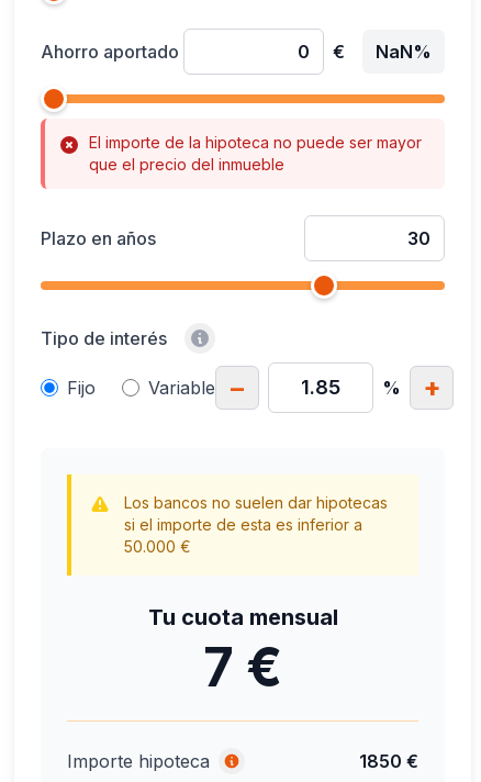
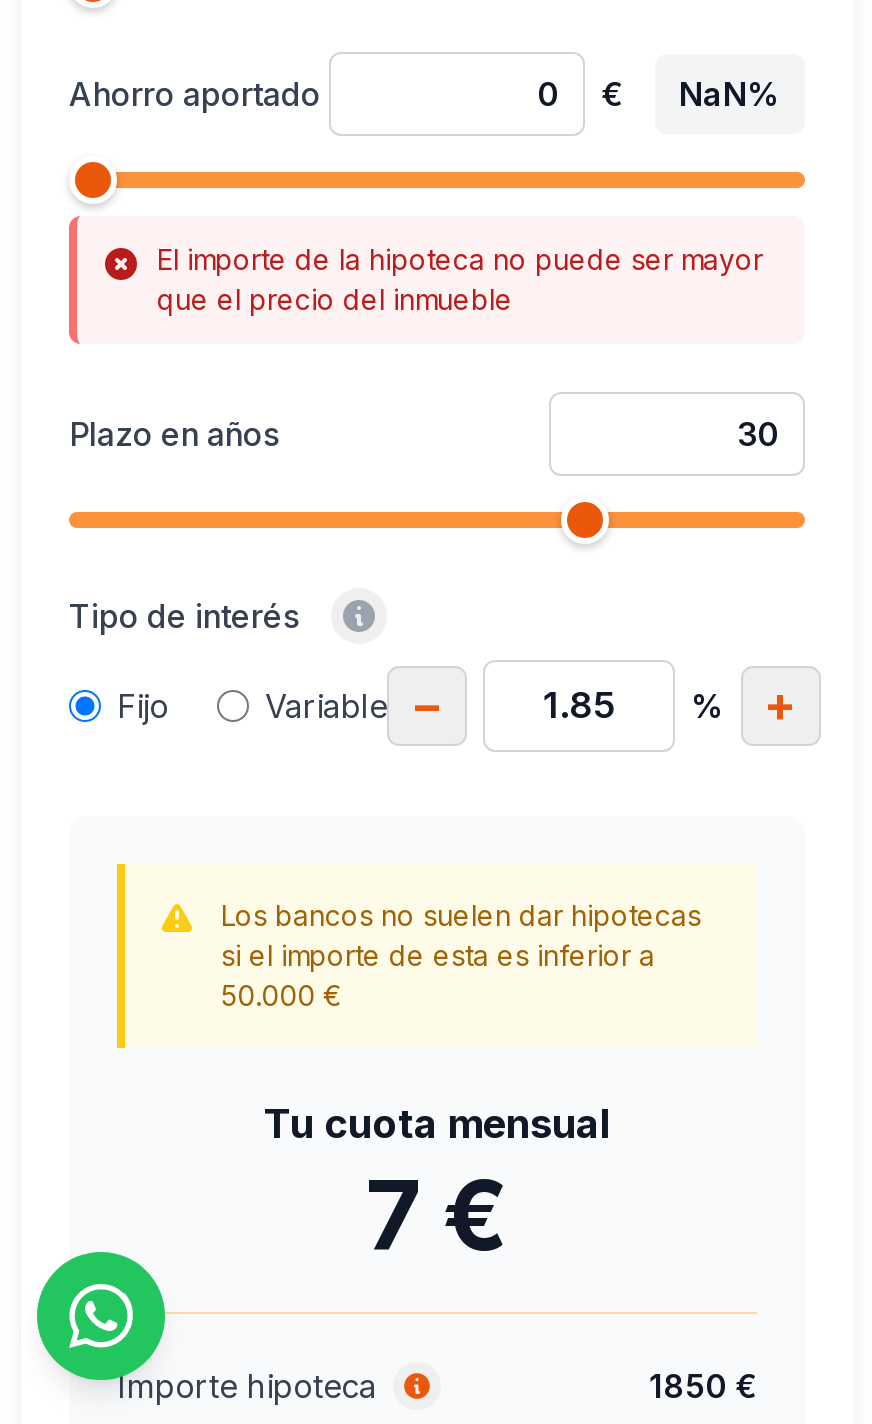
none -> [35,1250,167,1384] [image]

